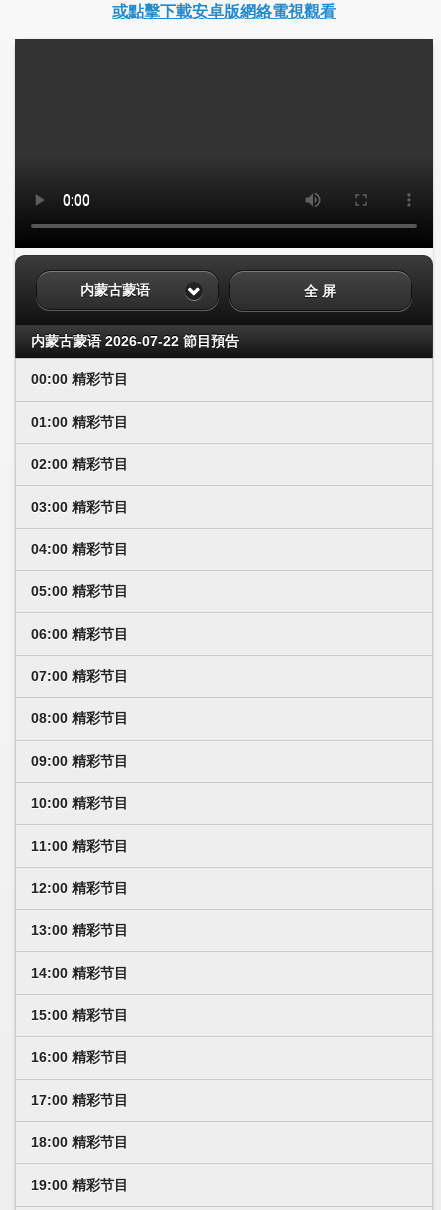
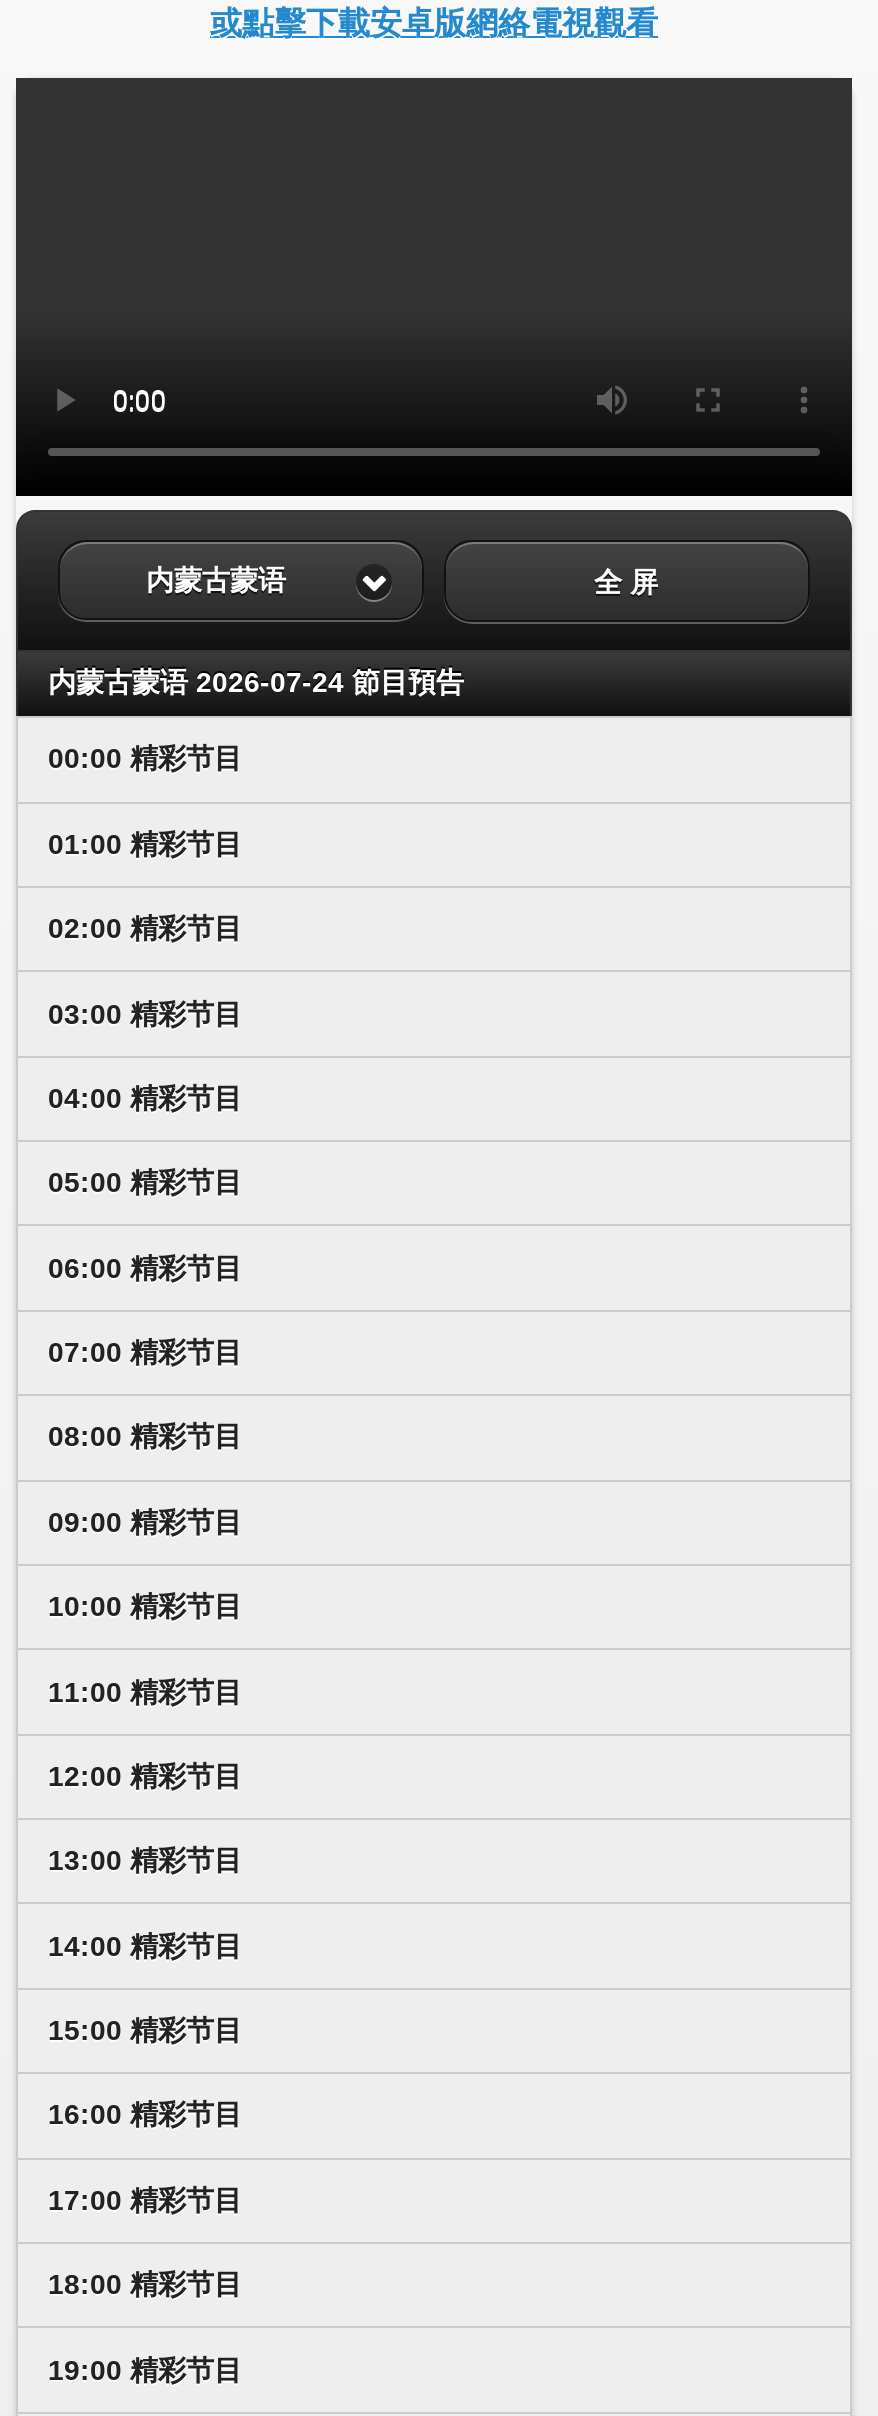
[31,333,239,349] 内蒙古蒙语 2026-07-22 節目預告 -> [48,666,464,698] 内蒙古蒙语 2026-07-24 節目預告

